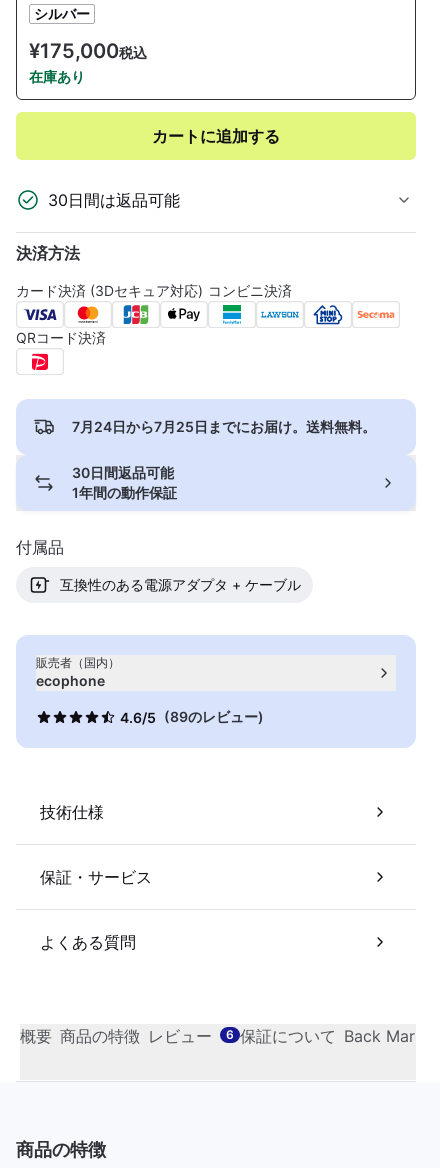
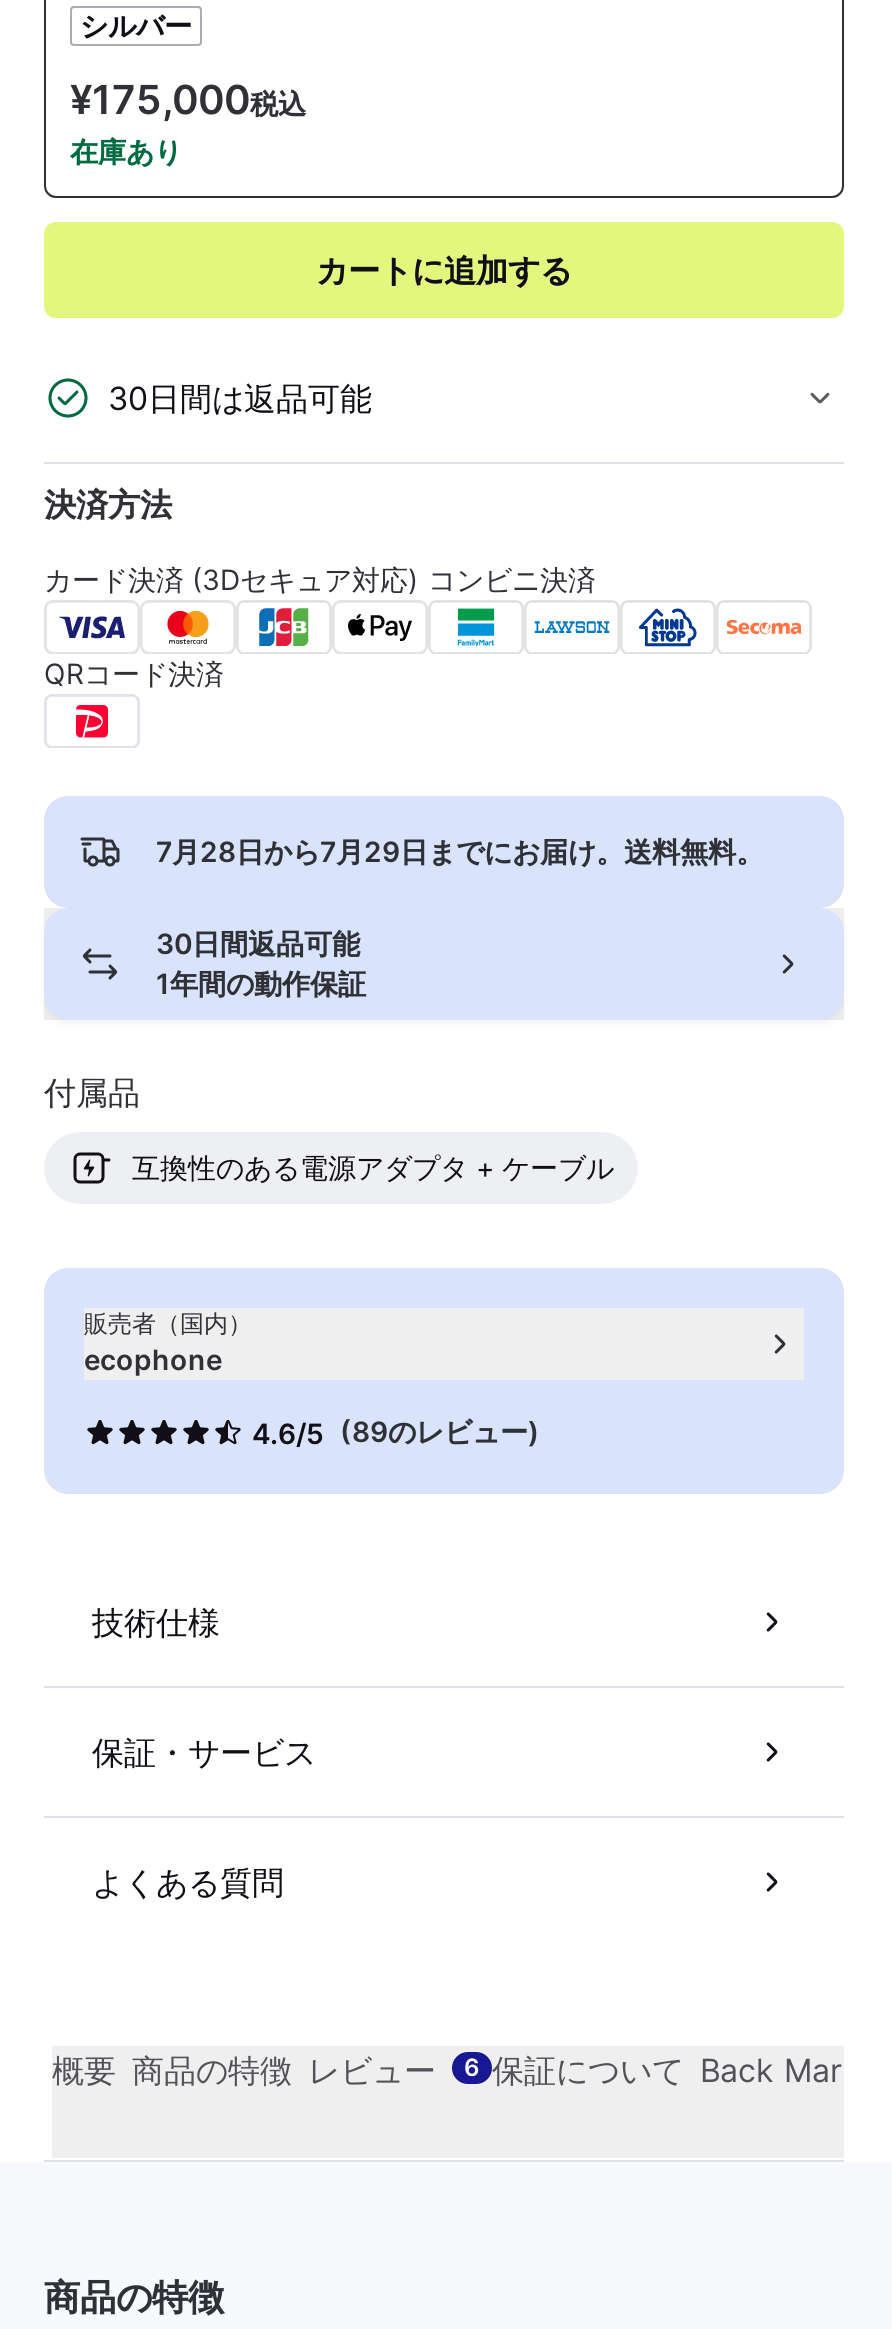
[72,418,376,435] 7月24日から7月25日までにお届け。送料無料。 -> [156,833,764,867] 7月28日から7月29日までにお届け。送料無料。

